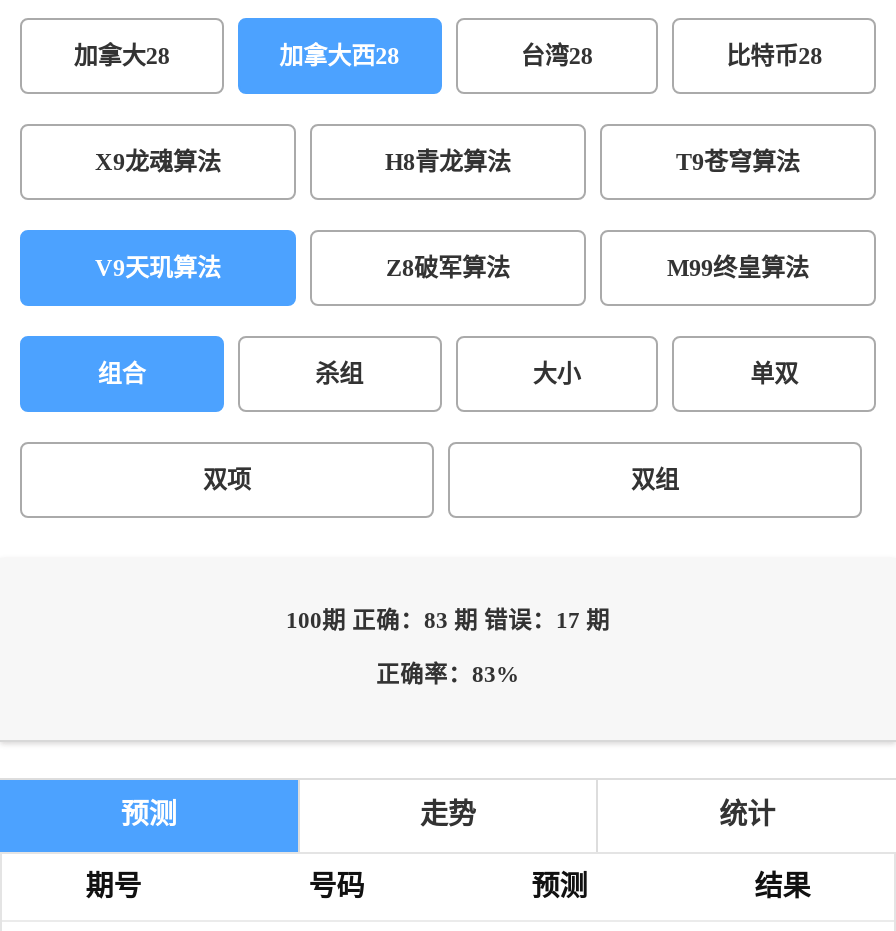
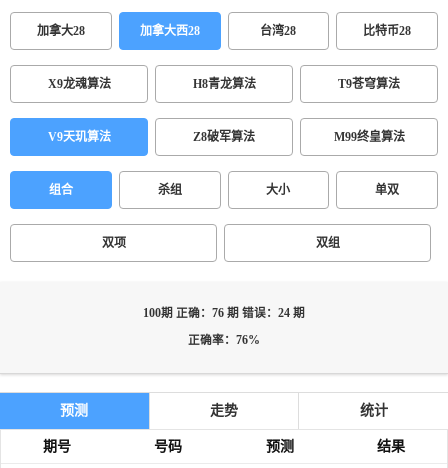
[286,608,610,634] 100期 正确：83 期 错误：17 期 -> [143,307,305,320] 100期 正确：76 期 错误：24 期
[376,662,520,688] 正确率：83% -> [188,334,260,347] 正确率：76%

